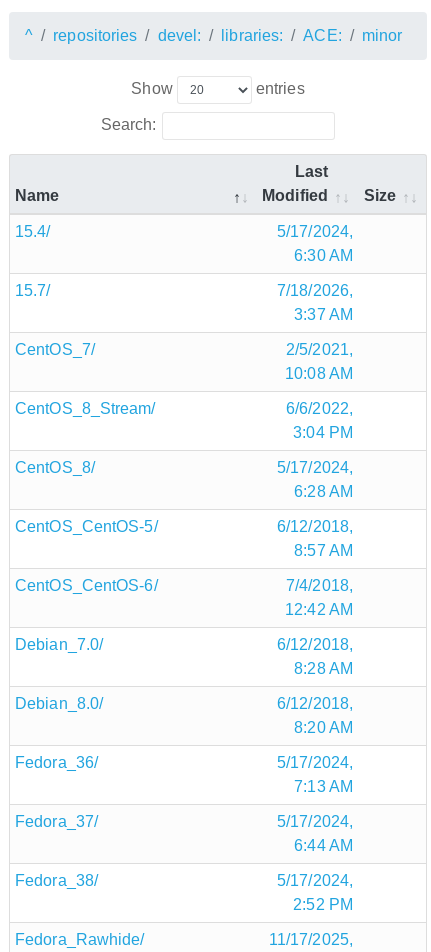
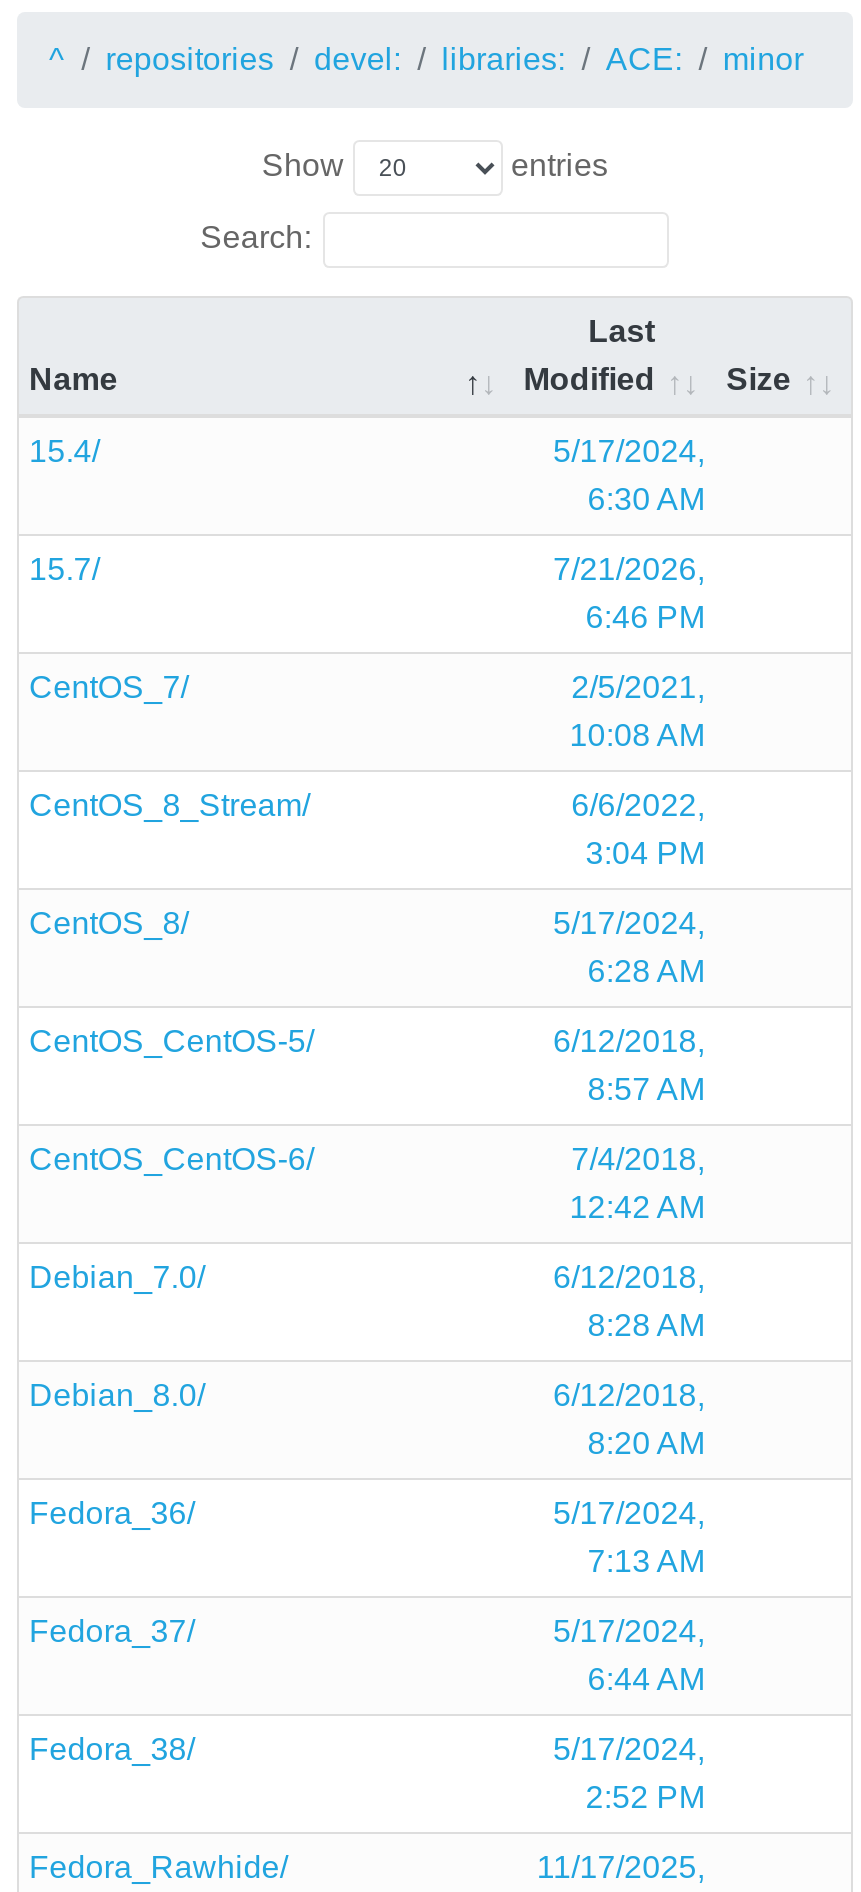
[277,282,353,323] 7/18/2026, | 3:37 AM -> [553,551,705,633] 7/21/2026, | 6:46 PM

